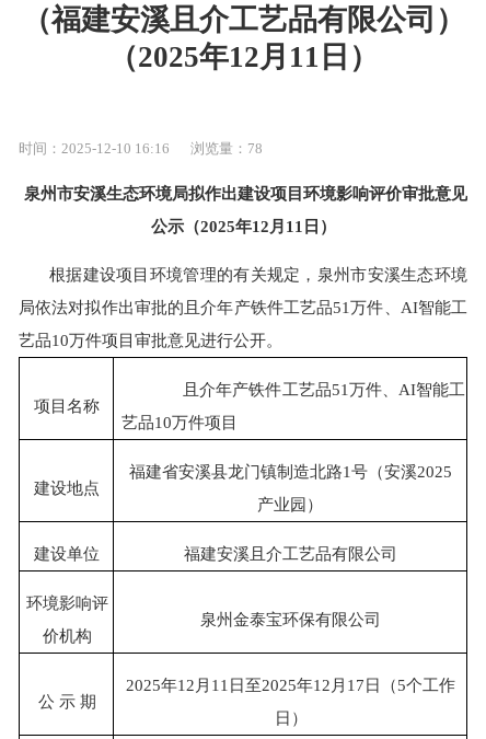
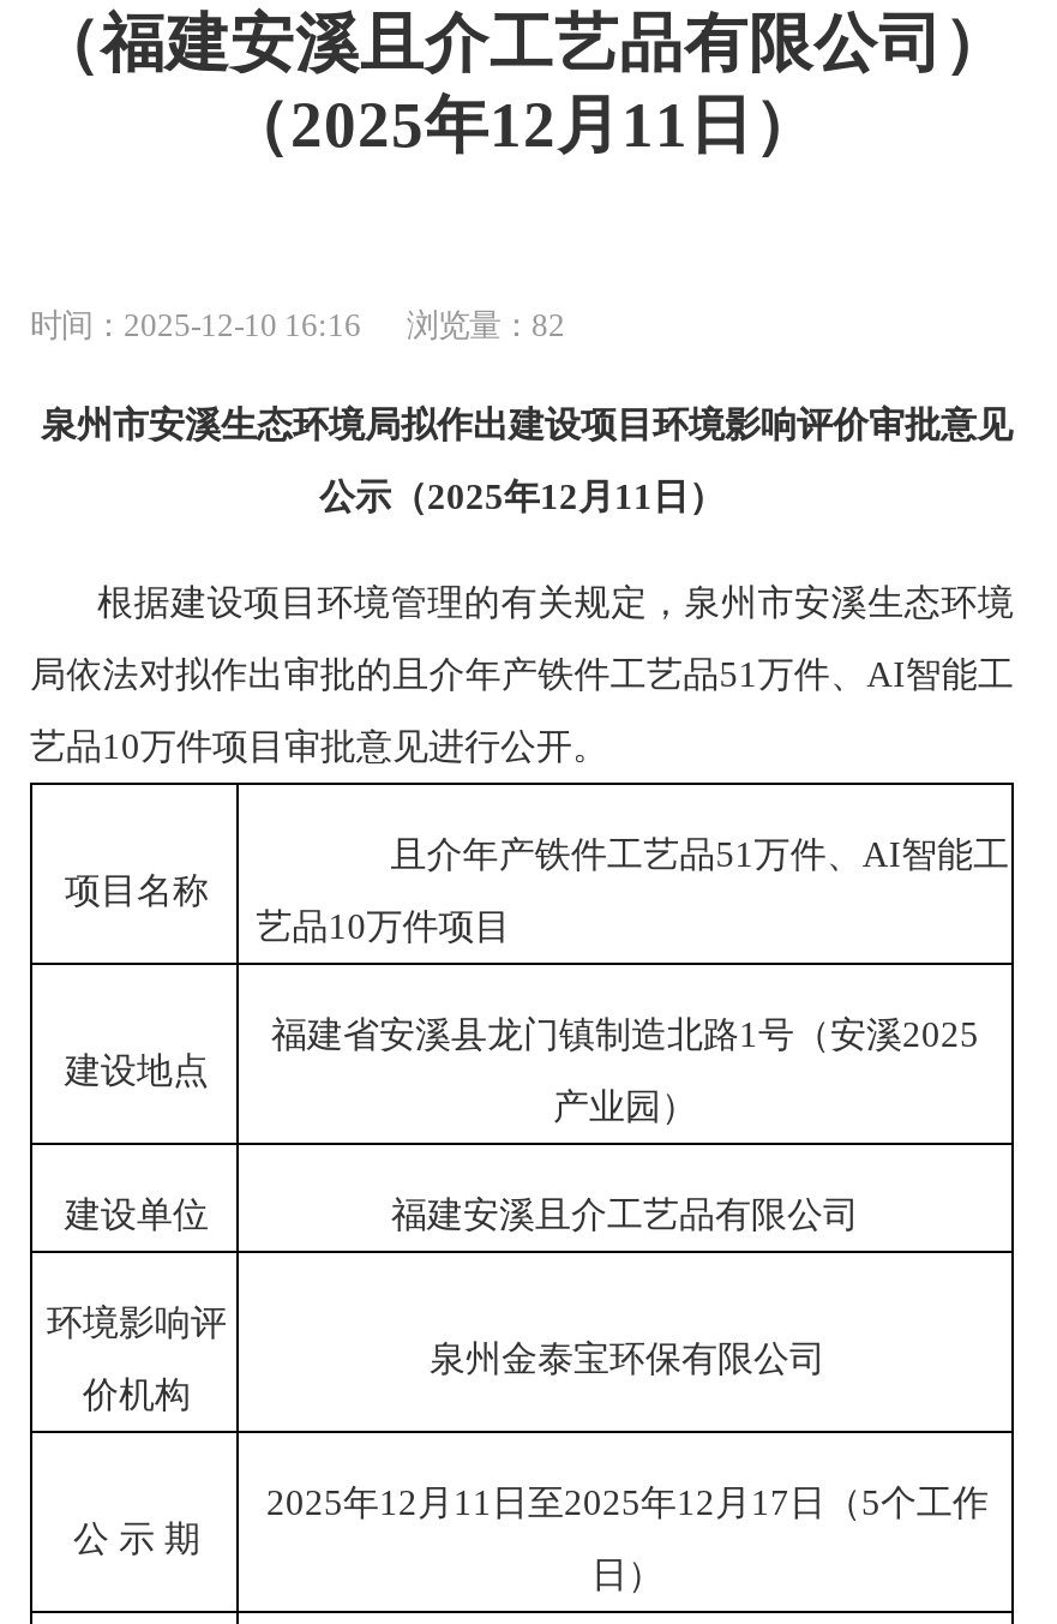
[19,140,263,157] 时间：2025-12-10 16:16 浏览量：78 -> [30,308,565,344] 时间：2025-12-10 16:16 浏览量：82

